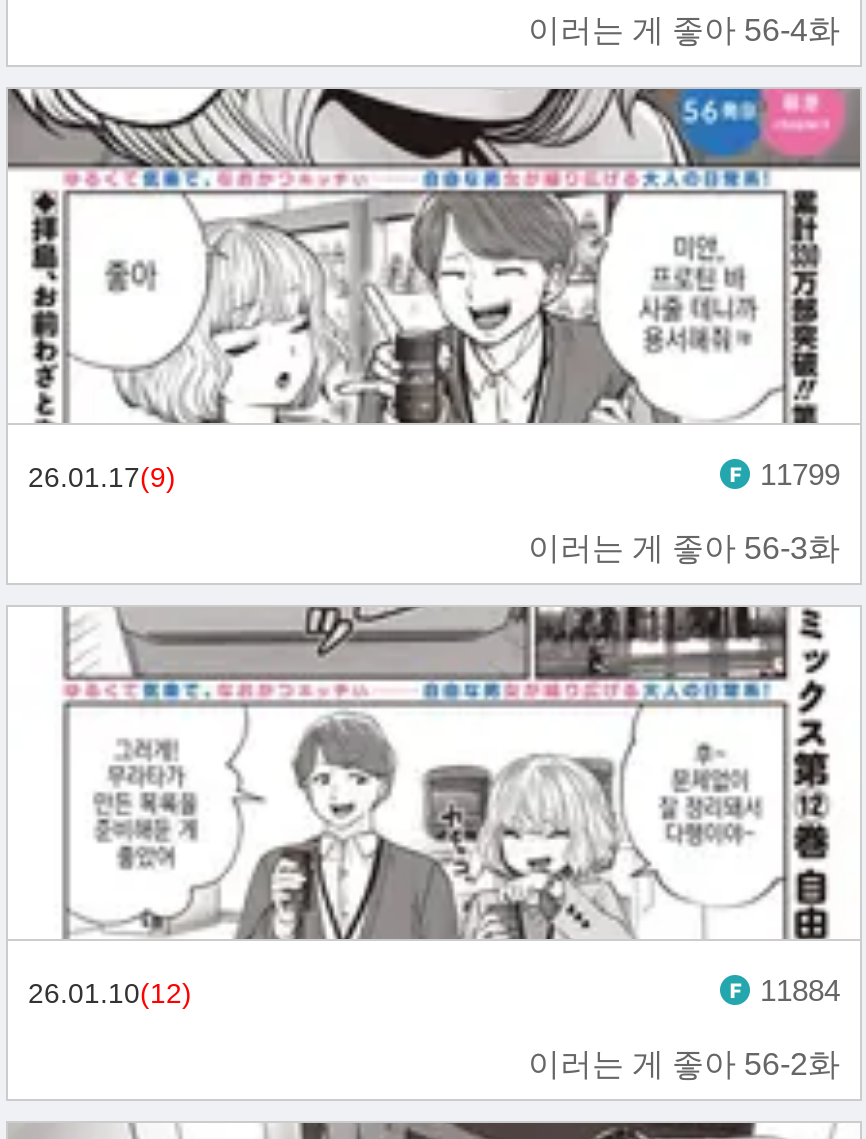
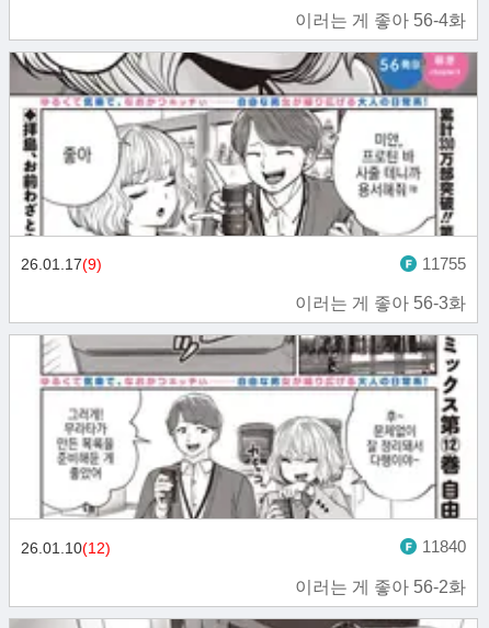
[760,456,840,490] 11799 -> [422,254,466,272] 11755
[760,973,840,1007] 11884 -> [422,537,466,556] 11840

